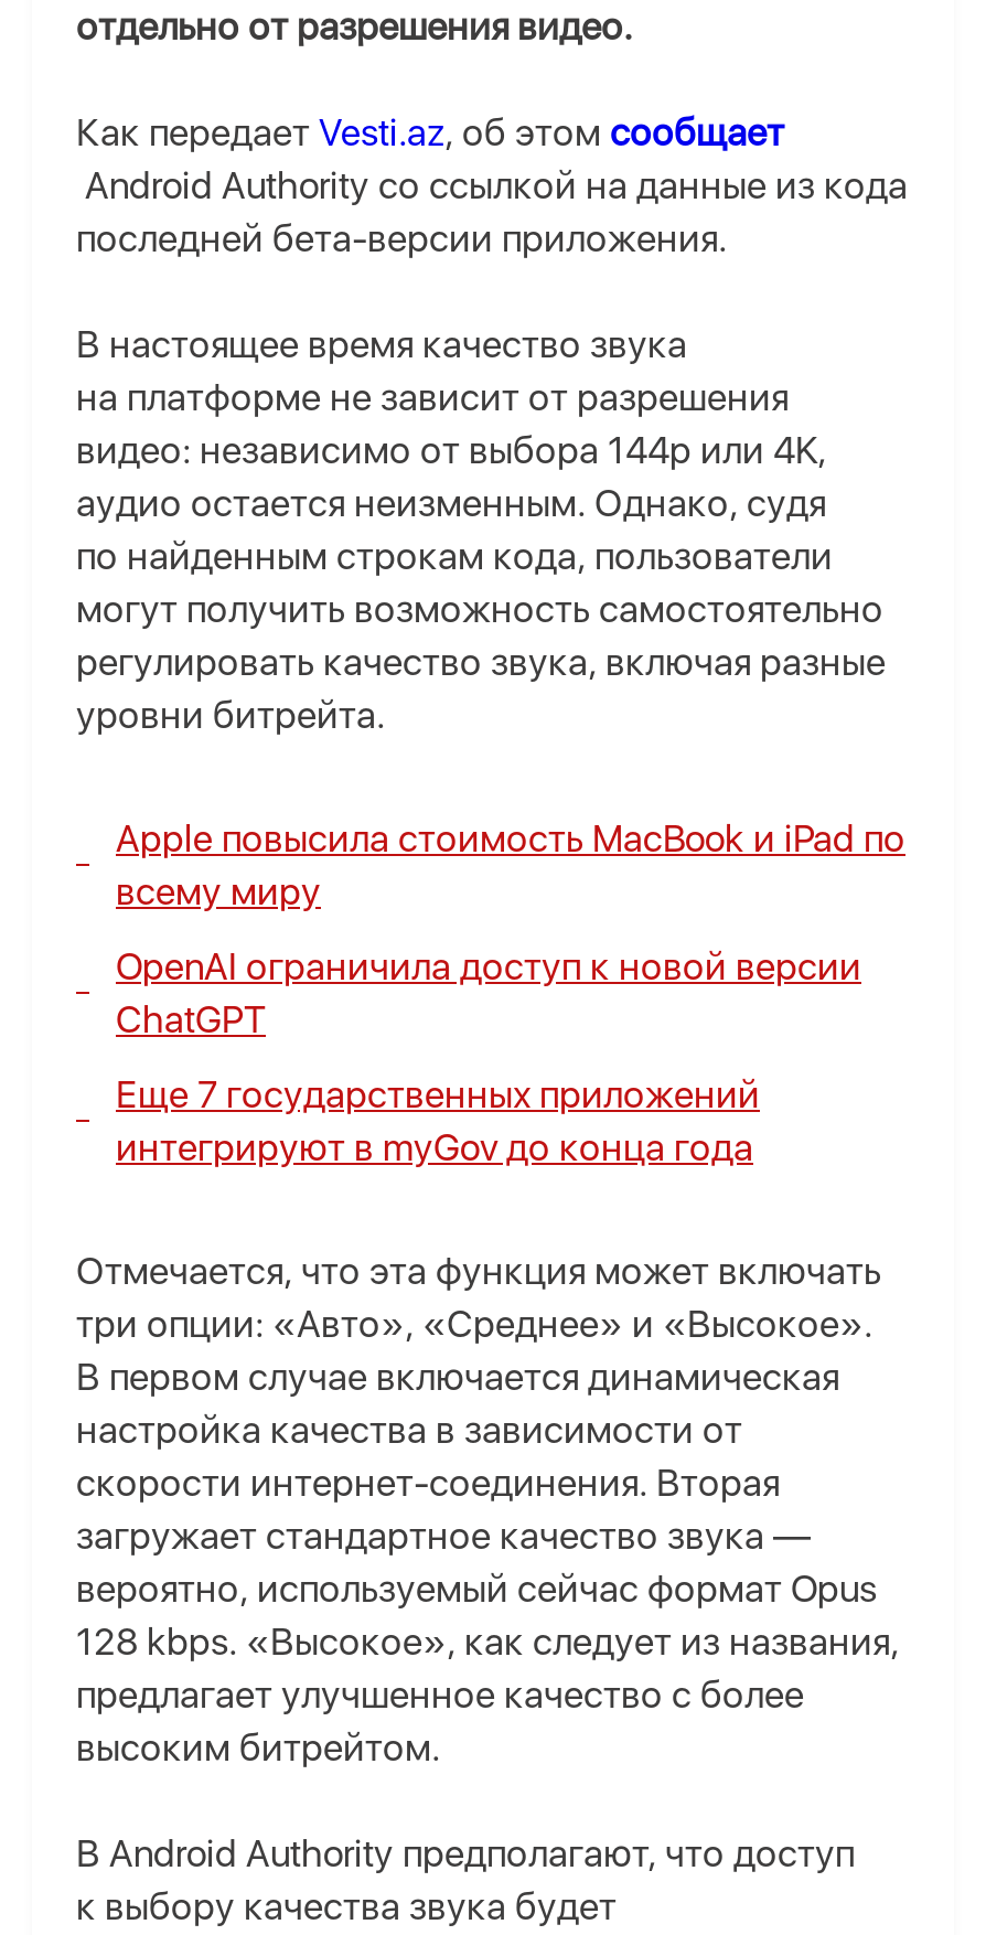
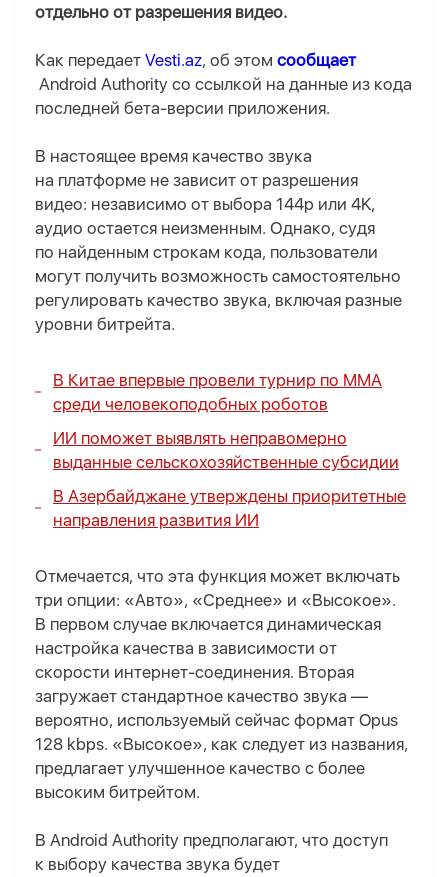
[116,817,905,914] Apple повысила стоимость MacBook и iPad по | всему миру -> [53,370,382,414] В Китае впервые провели турнир по ММА | среди человекоподобных роботов
[116,945,861,1042] OpenAI ограничила доступ к новой версии | ChatGPT -> [53,428,399,472] ИИ поможет выявлять неправомерно | выданные сельскохозяйственные субсидии
[116,1073,760,1170] Еще 7 государственных приложений | интегрируют в myGov до конца года -> [53,486,406,530] В Азербайджане утверждены приоритетные | направления развития ИИ

